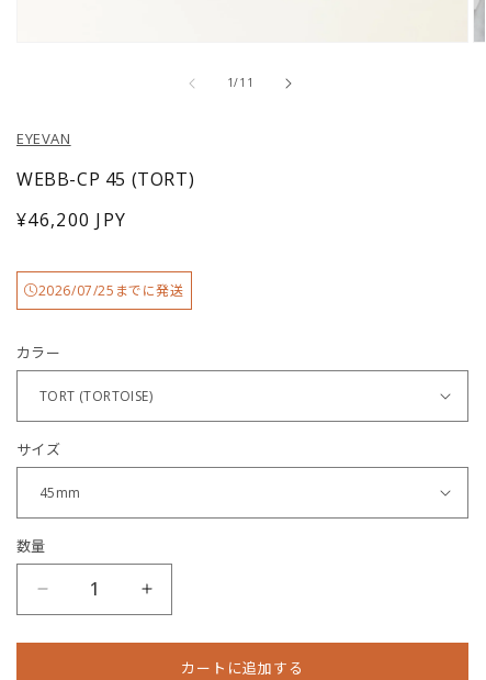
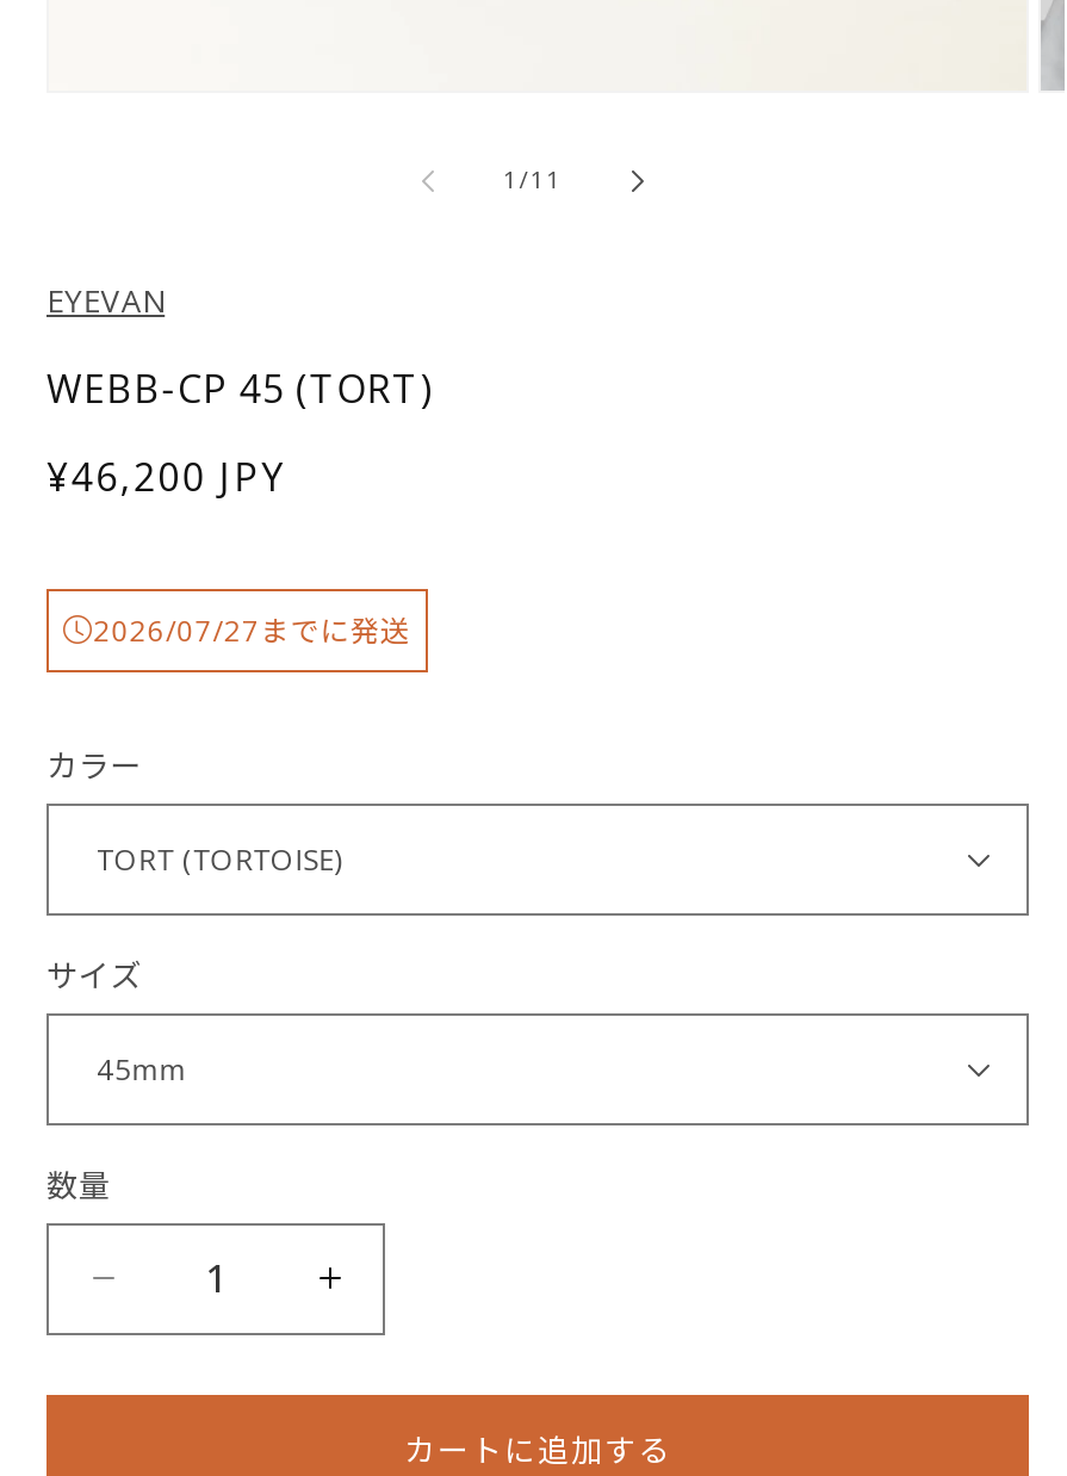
[38,281,184,300] 2026/07/25までに発送 -> [93,610,410,650] 2026/07/27までに発送

